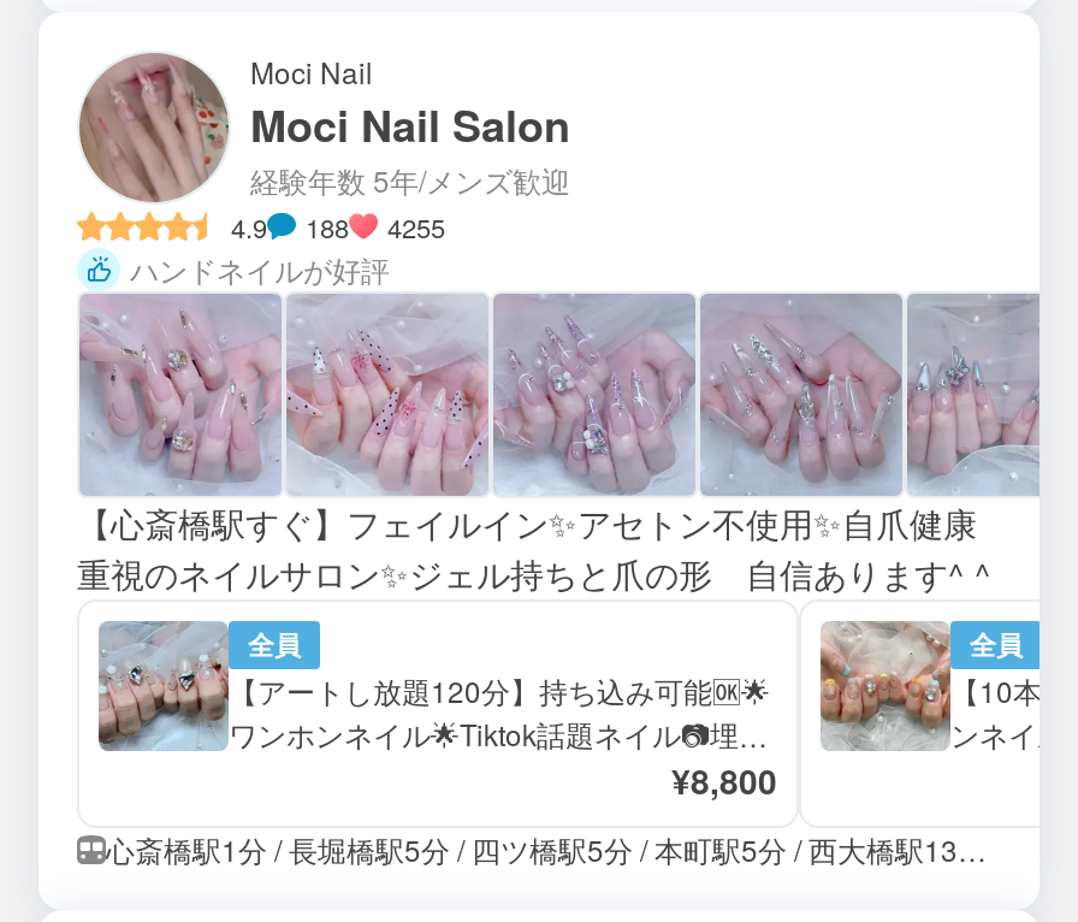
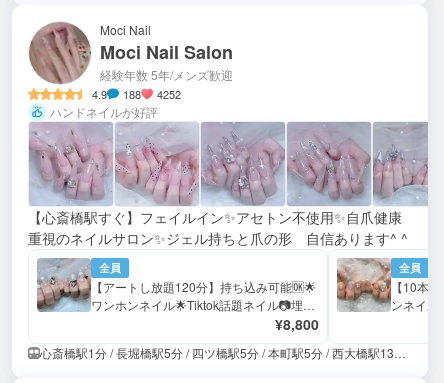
[231,208,445,247] 4.9 188 4255 -> [92,86,181,102] 4.9 188 4252

